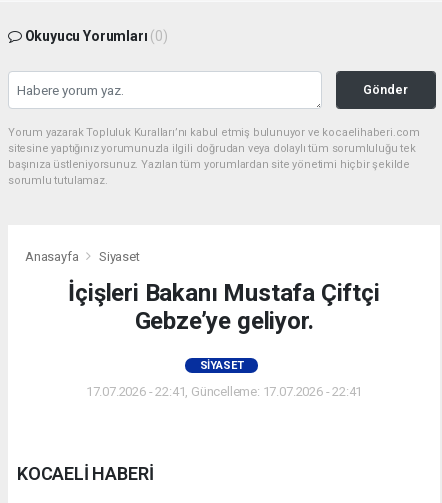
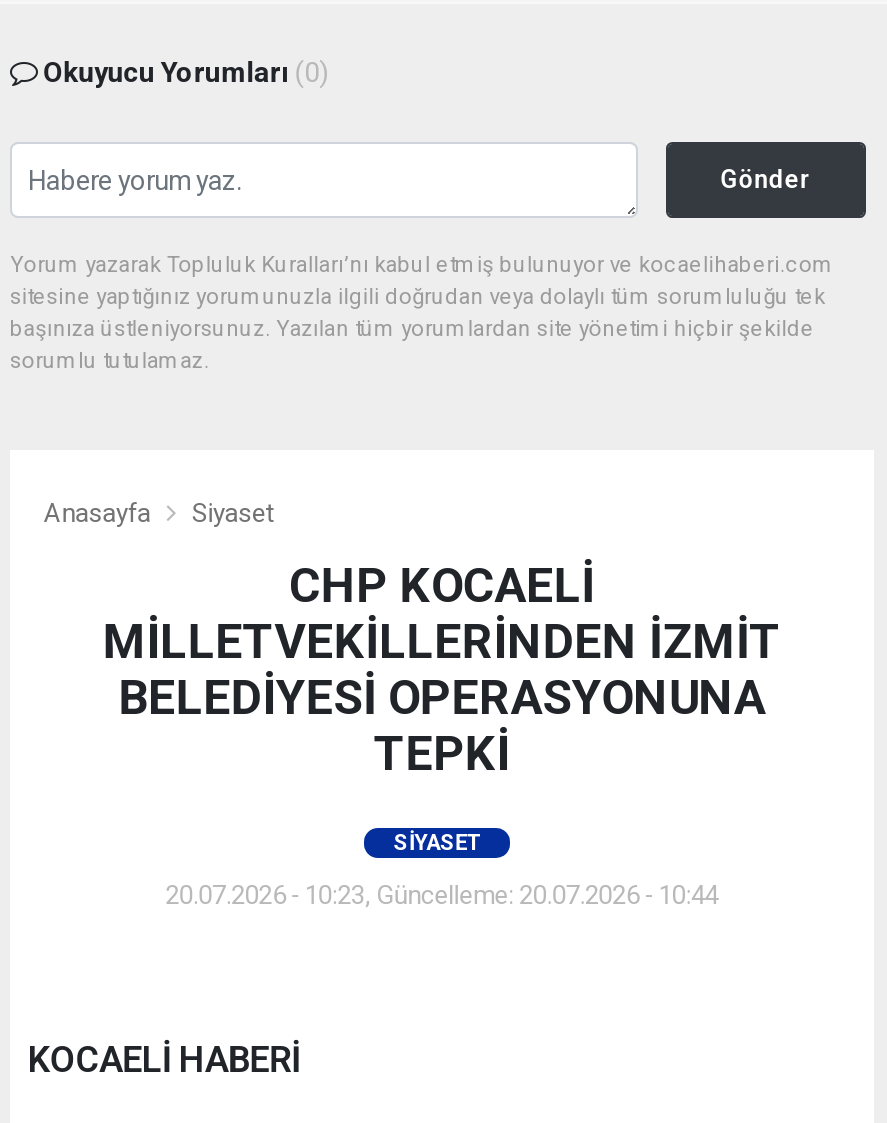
[68,279,380,335] İçişleri Bakanı Mustafa Çiftçi | Gebze’ye geliyor. -> [103,558,781,782] CHP KOCAELİ | MİLLETVEKİLLERİNDEN İZMİT | BELEDİYESİ OPERASYONUNA | TEPKİ
[86,384,362,399] 17.07.2026 - 22:41, Güncelleme: 17.07.2026 - 22:41 -> [166,880,718,910] 20.07.2026 - 10:23, Güncelleme: 20.07.2026 - 10:44

